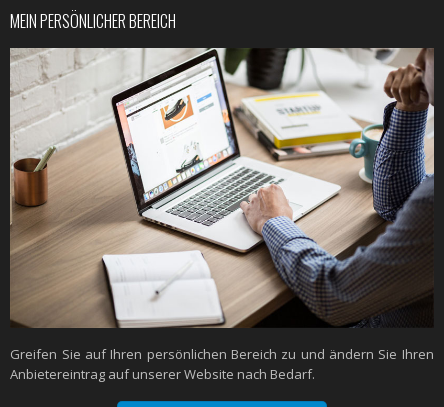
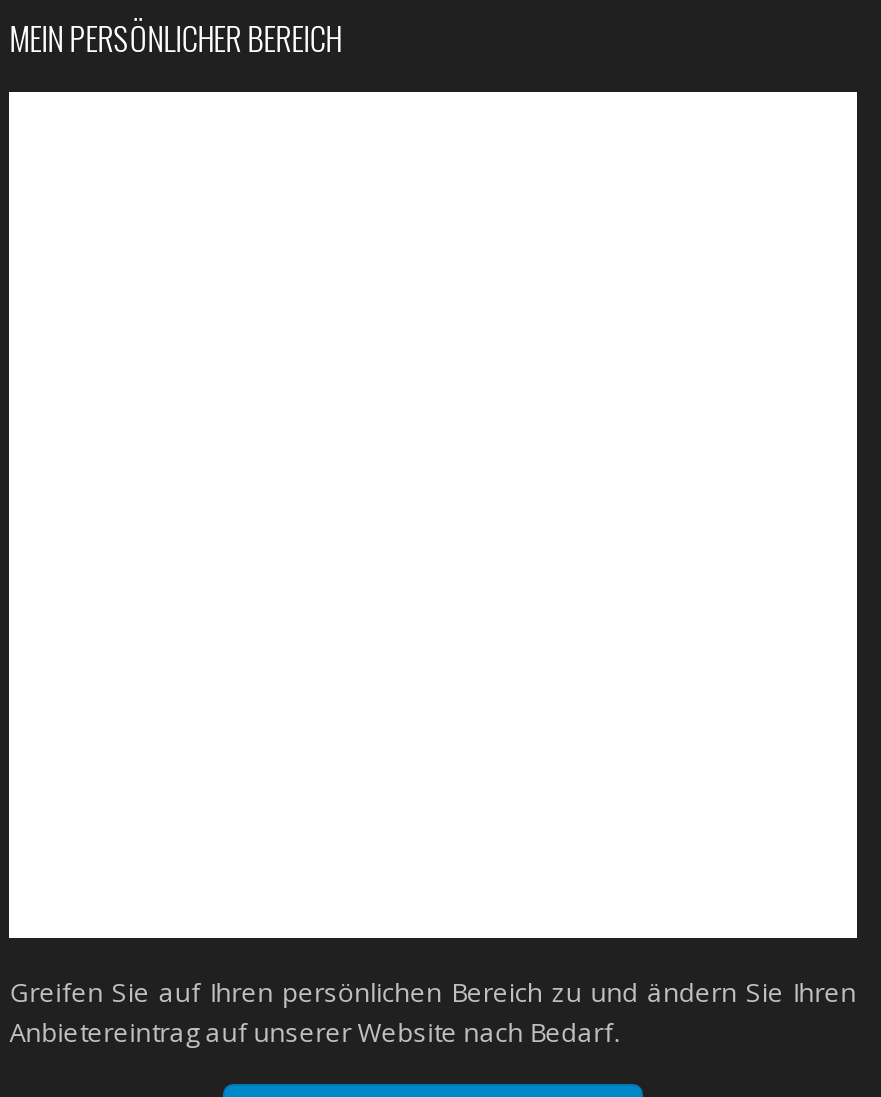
[9,48,434,328] [image] -> none

